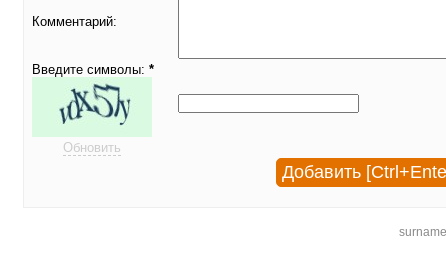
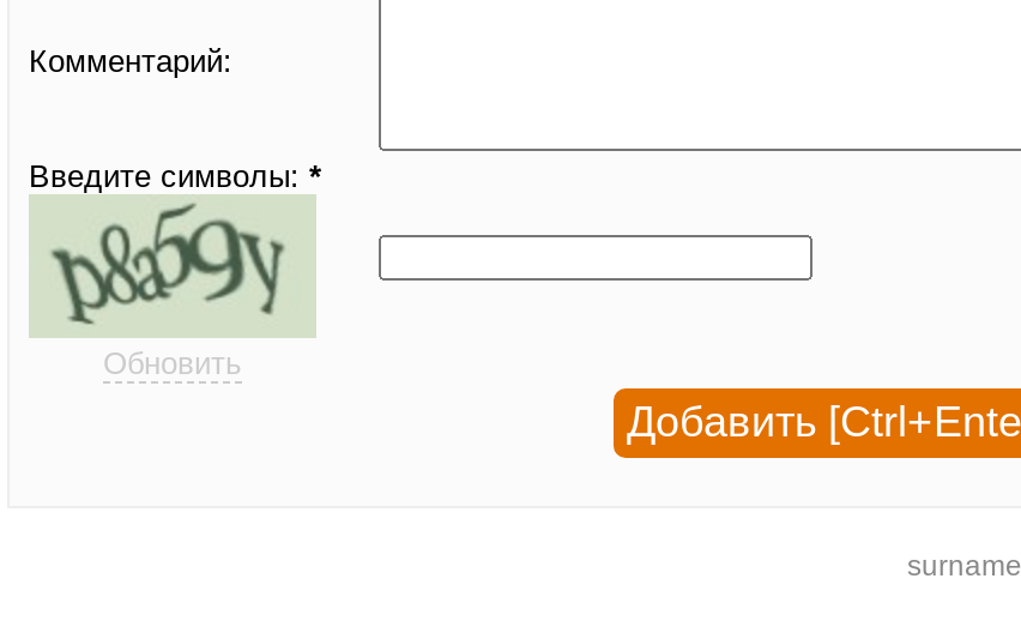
[41,80,139,132] [image] -> [48,201,288,328] [image]

